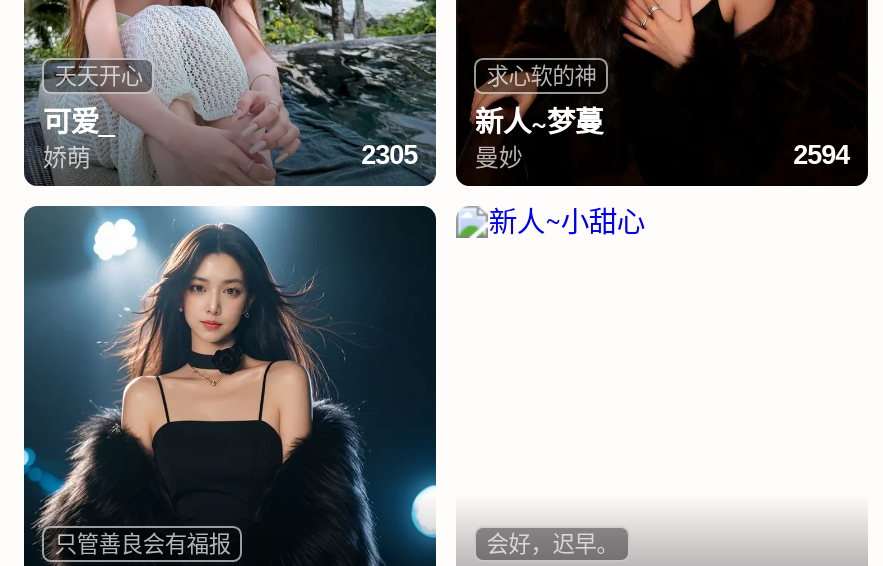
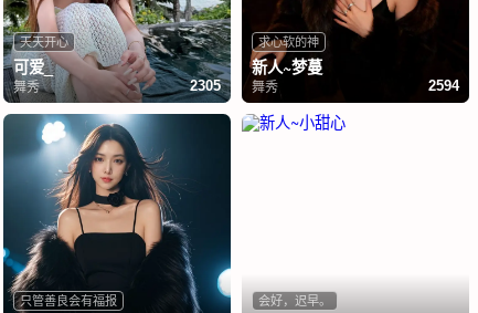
[43,139,91,173] 娇萌 -> [14,77,40,95] 舞秀
[475,139,523,173] 曼妙 -> [252,77,279,95] 舞秀

